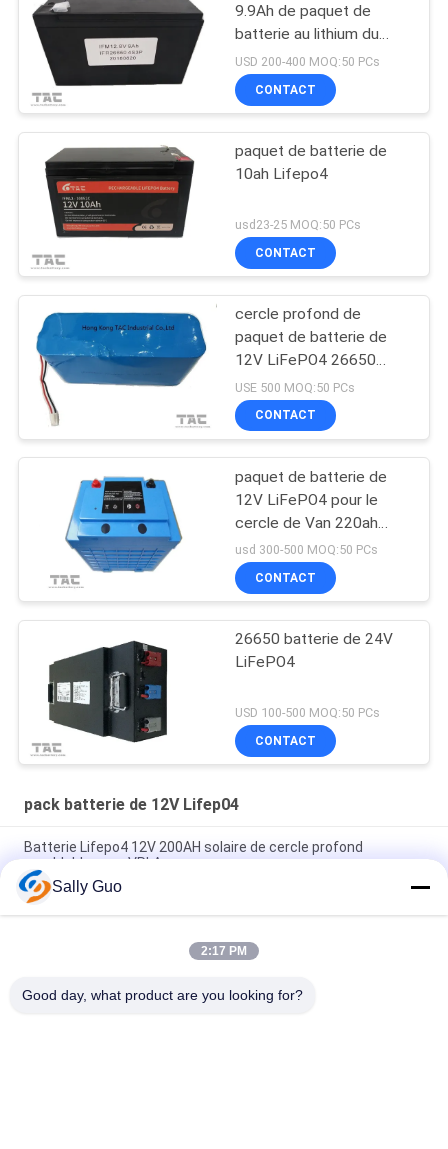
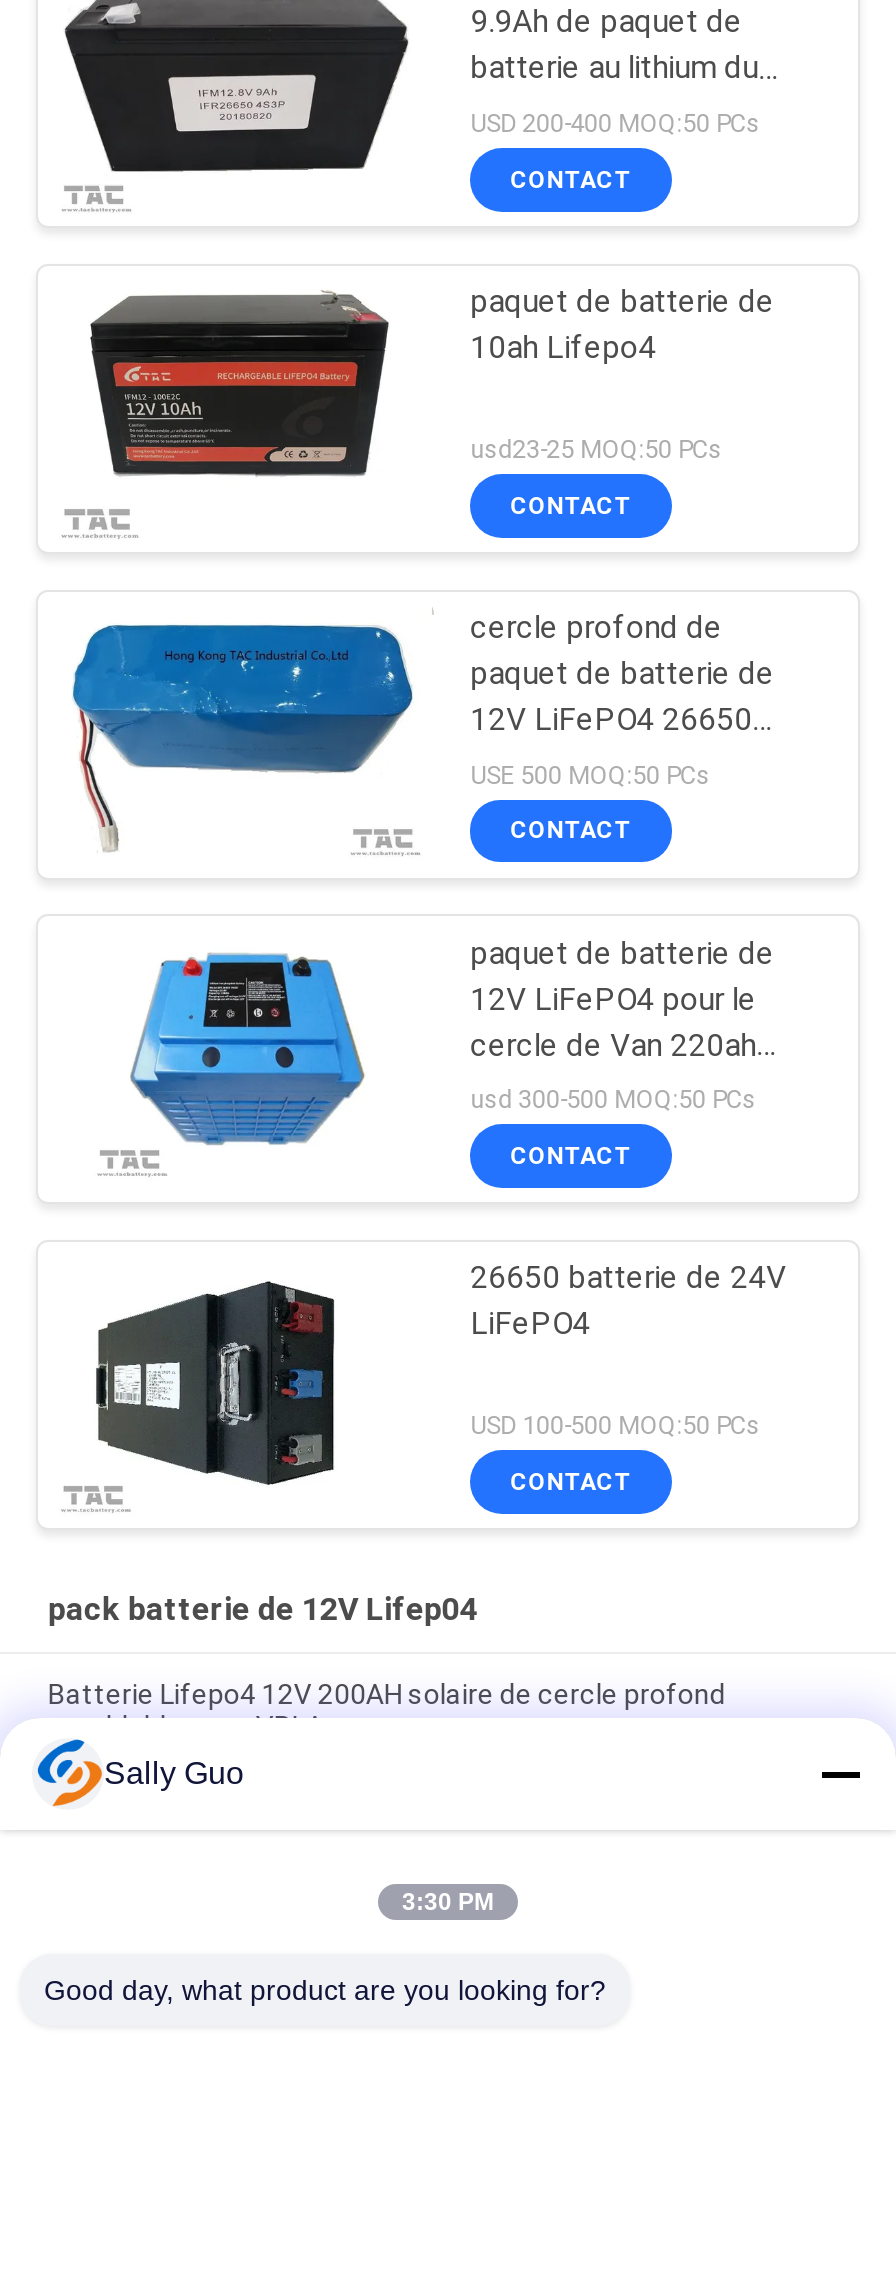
[201,944,247,958] 2:17 PM -> [402,1888,494,1916] 3:30 PM

